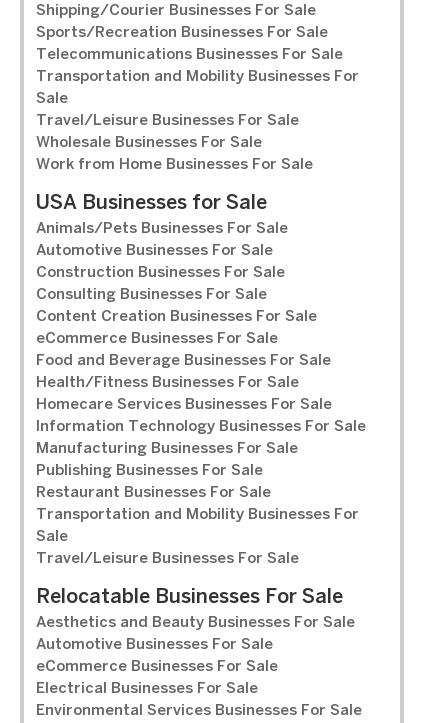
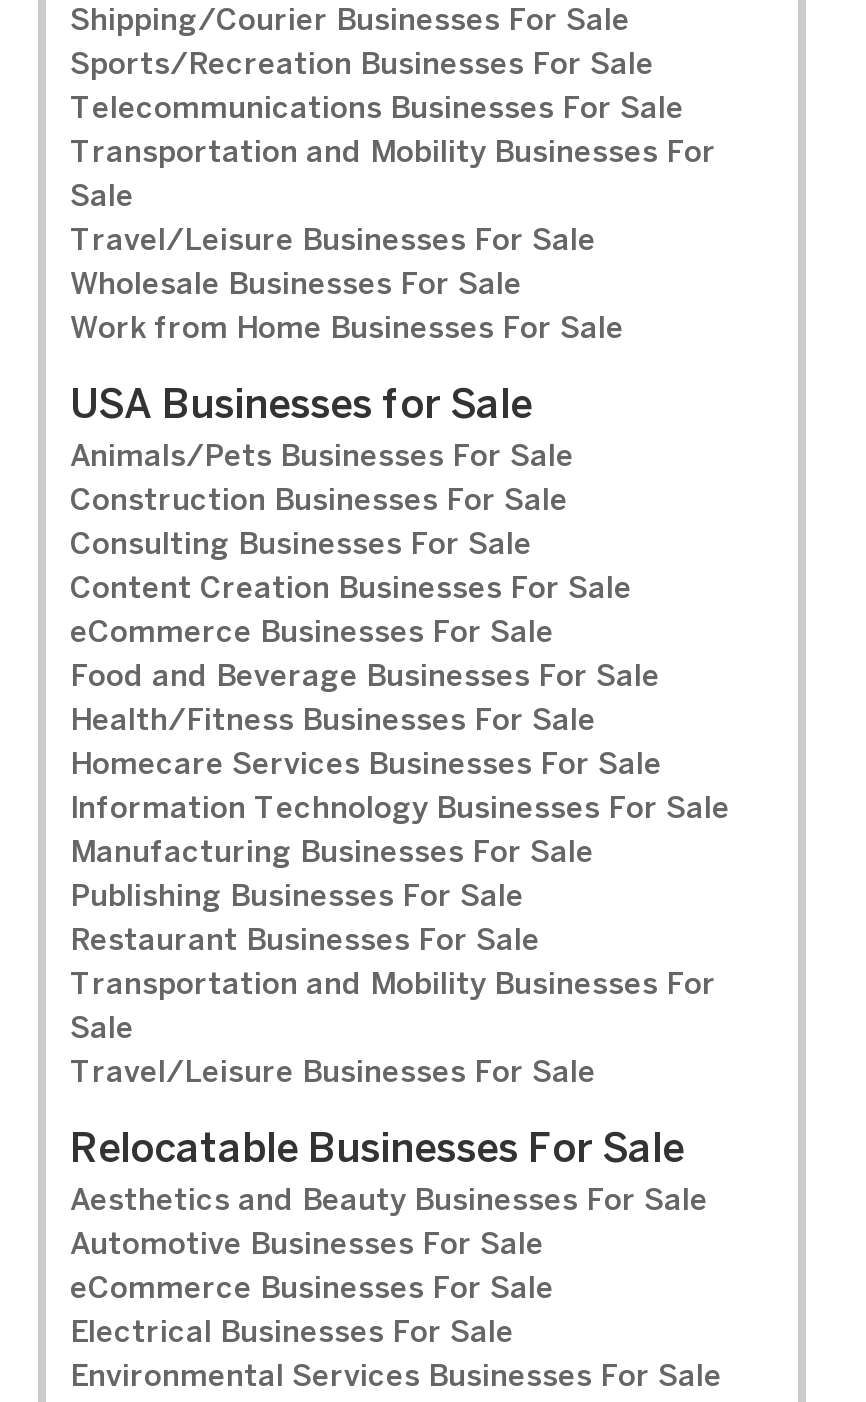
[36,244,273,258] Automotive Businesses For Sale -> none

